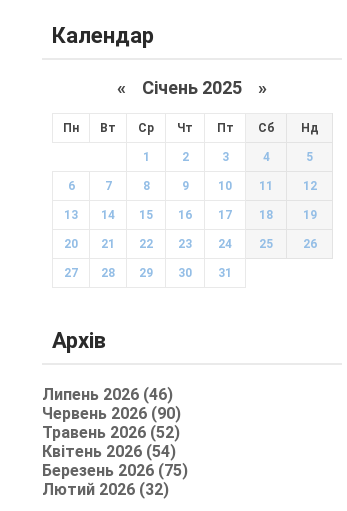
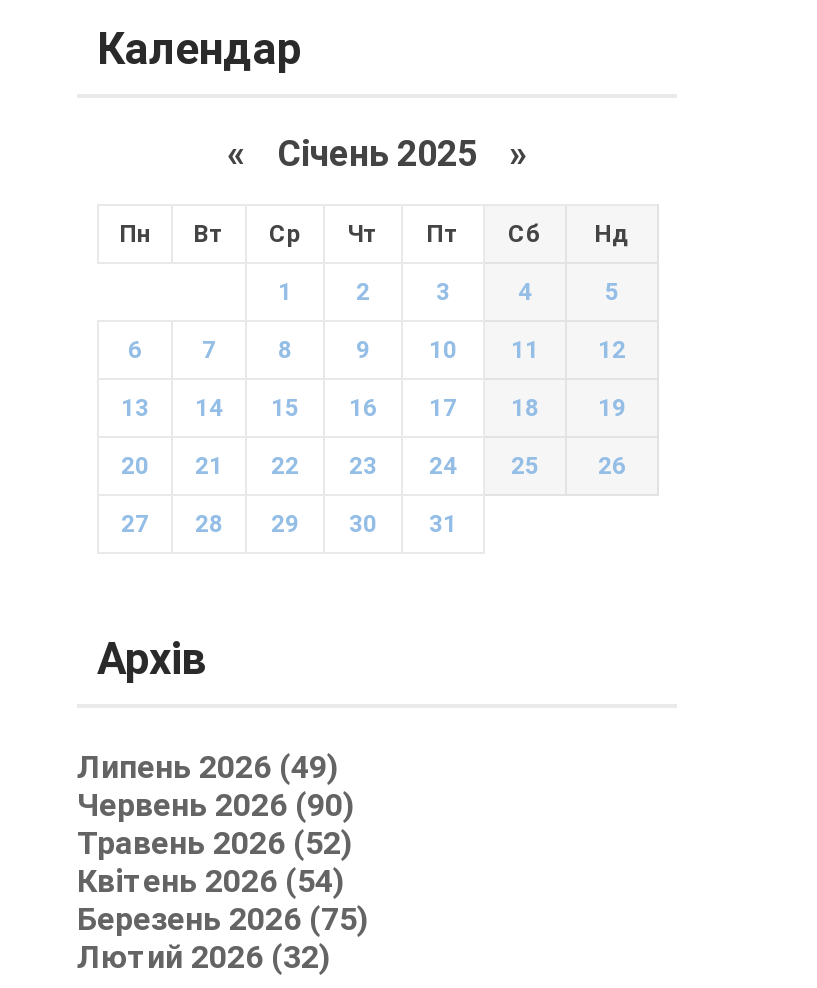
[42,385,173,404] Липень 2026 (46) -> [77,748,339,786] Липень 2026 (49)

